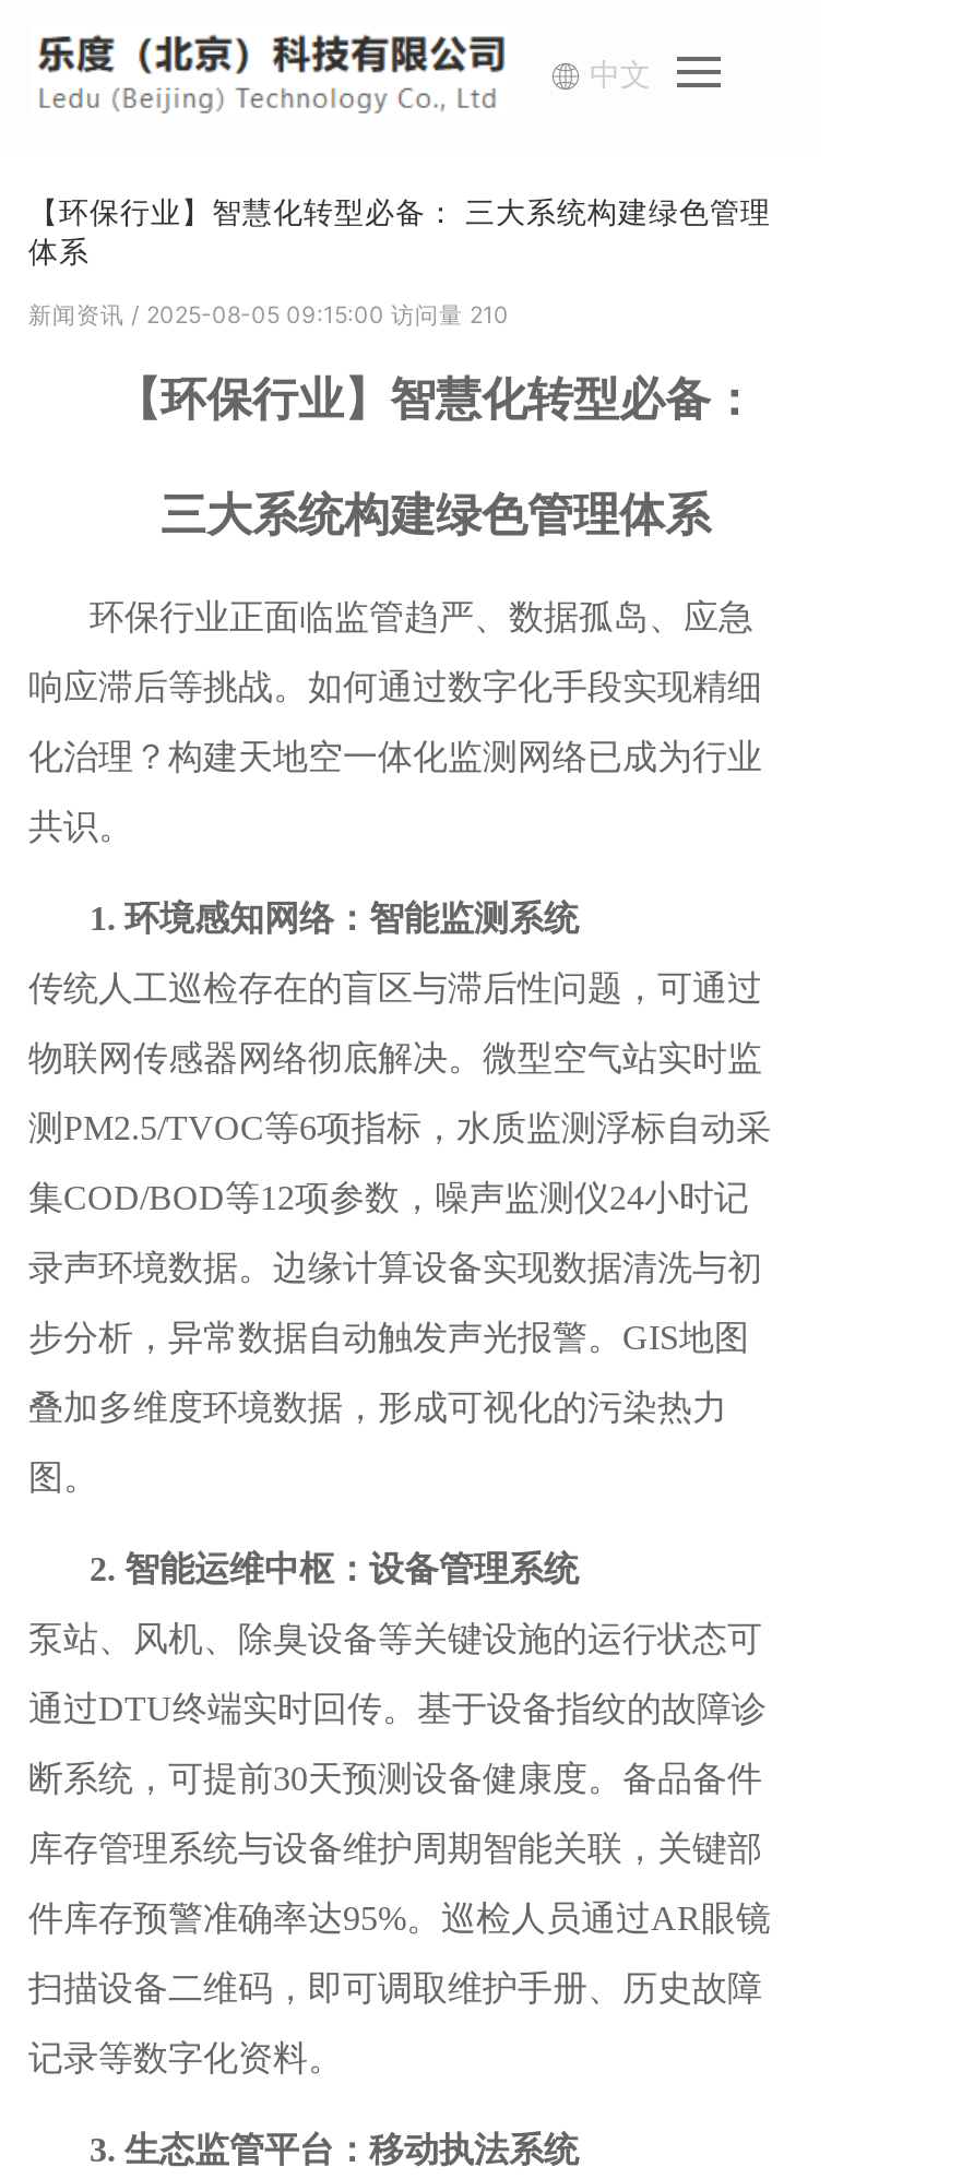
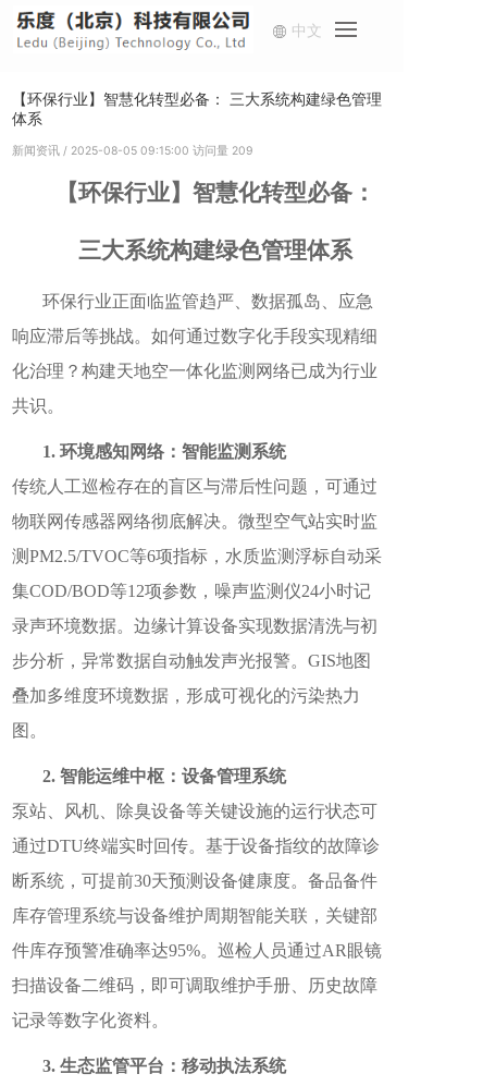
[28,301,509,330] 新闻资讯/ 2025-08-05 09:15:00访问量210 -> [12,144,253,158] 新闻资讯/ 2025-08-05 09:15:00访问量209

